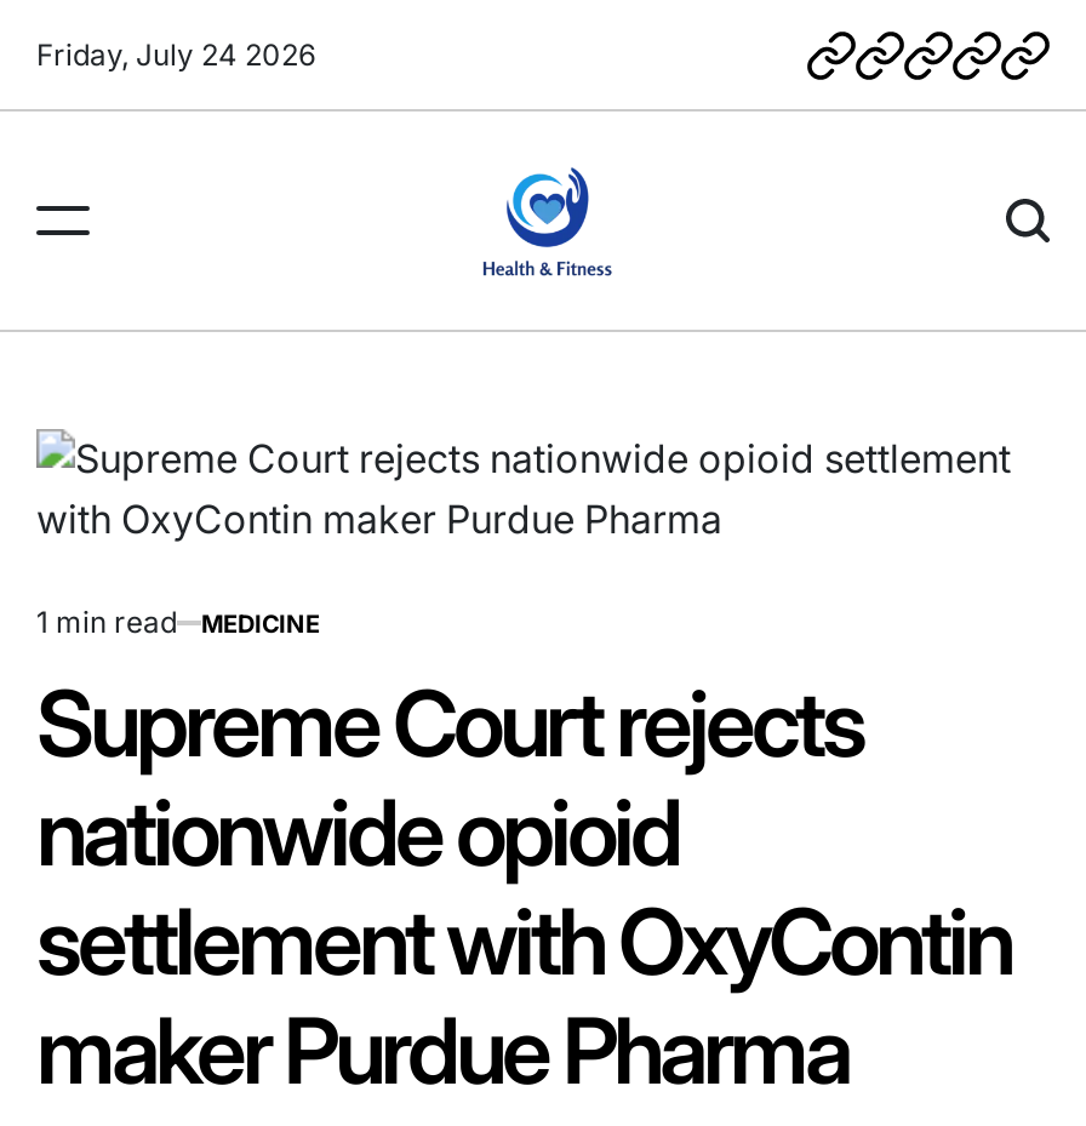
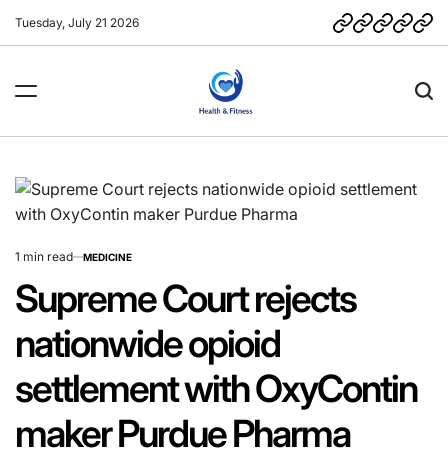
[36,36,315,73] Friday, July 24 2026 -> [15,15,139,30] Tuesday, July 21 2026

